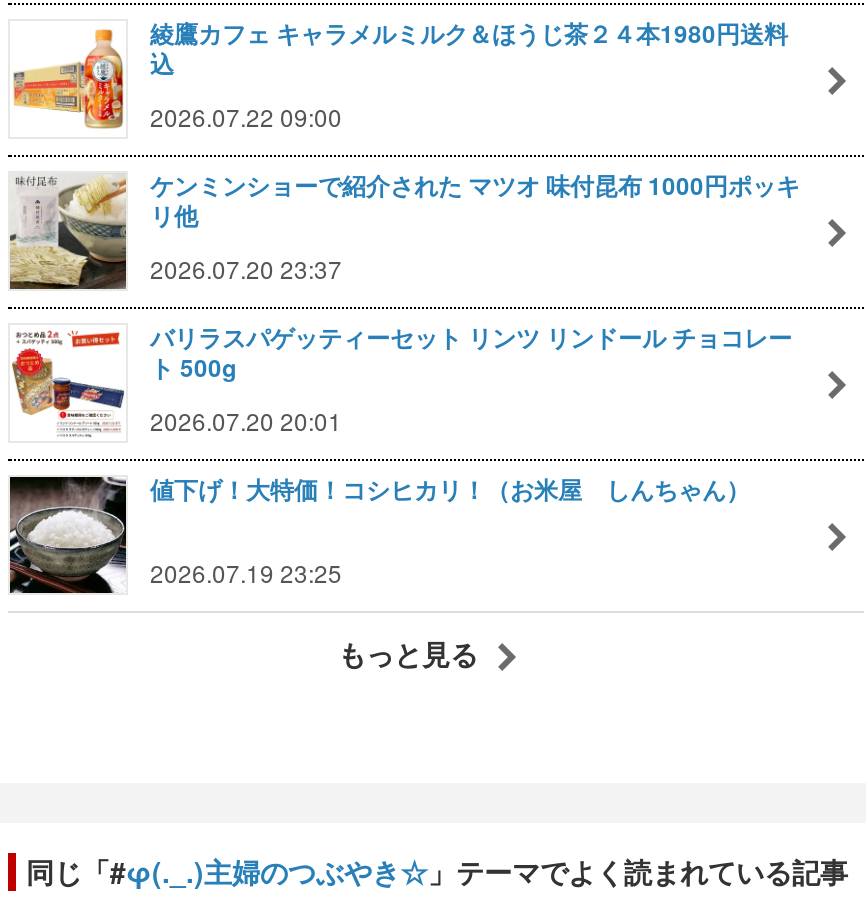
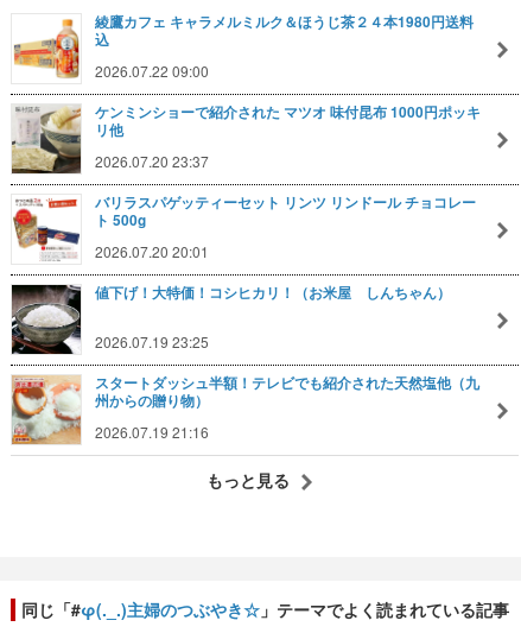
none -> [11,372,479,445] [image] | スタートダッシュ半額！テレビでも紹介された天然塩他（九 | 州からの贈り物） | 2026.07.19 21:16

